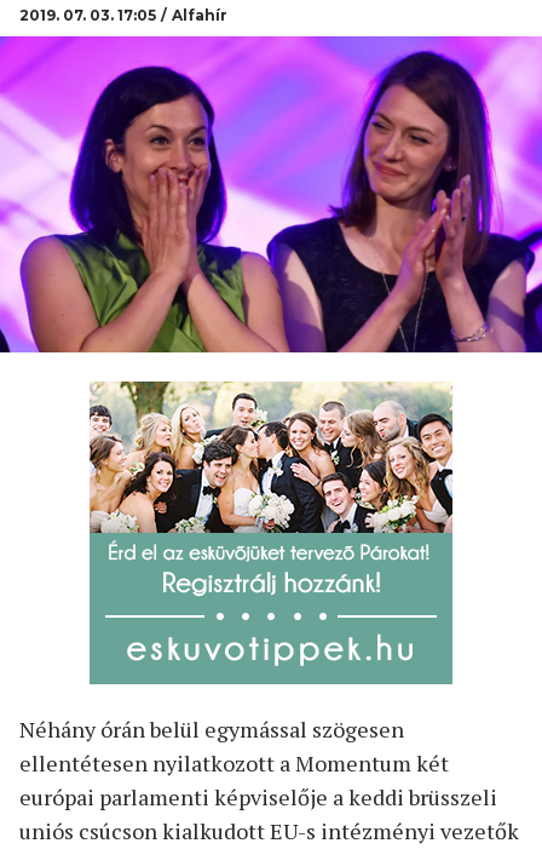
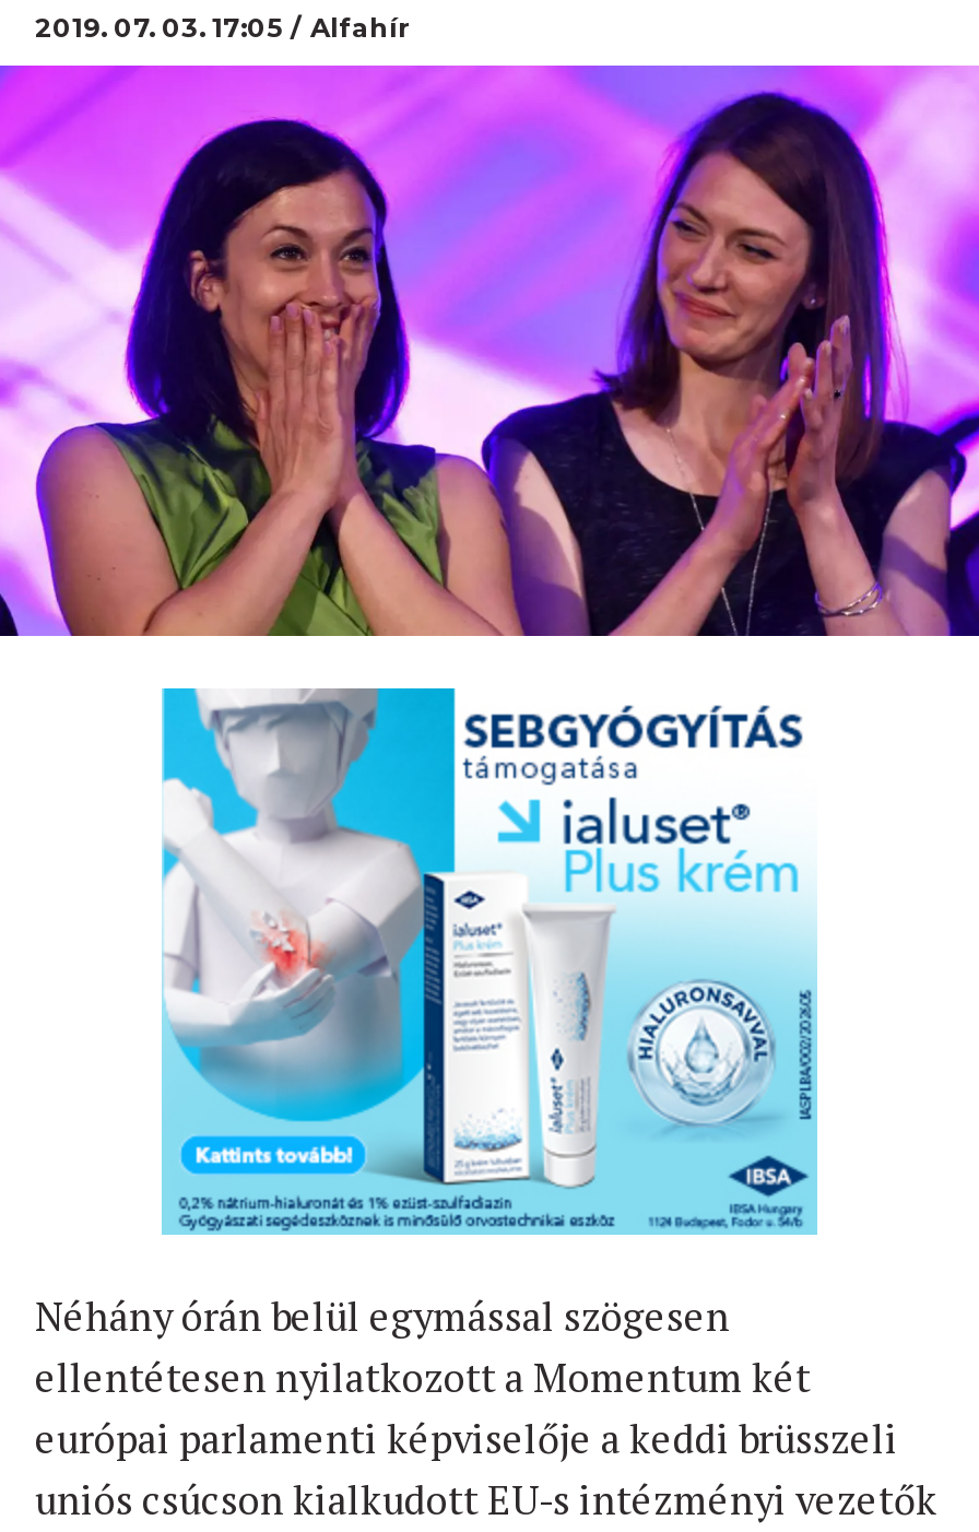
[88,380,454,684] [image] -> [160,686,817,1235] [image]

